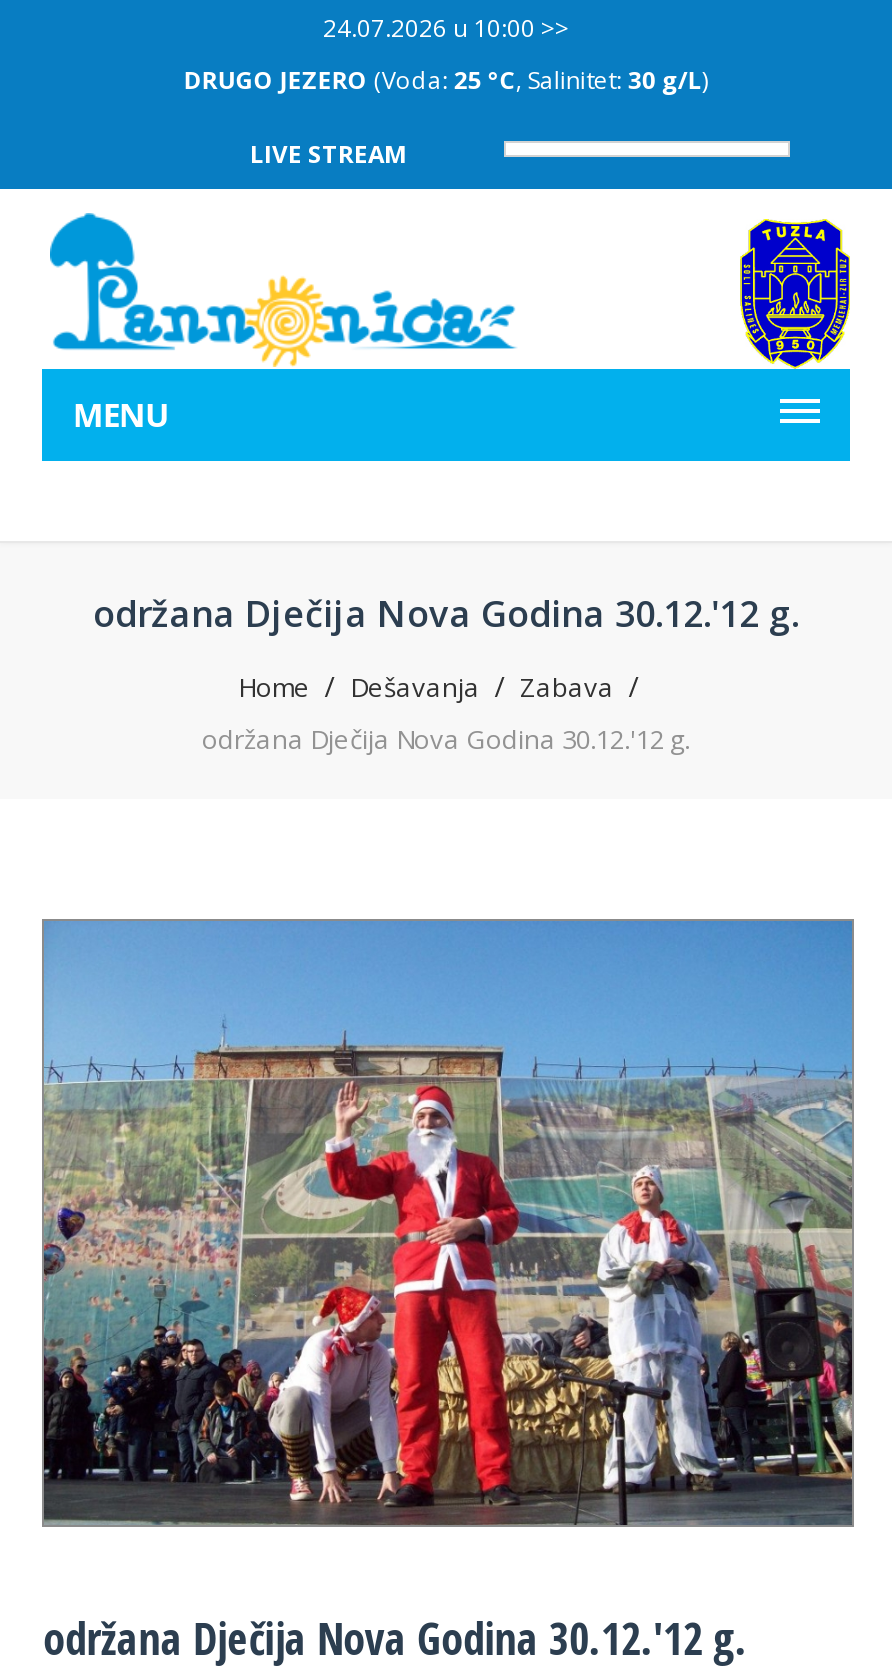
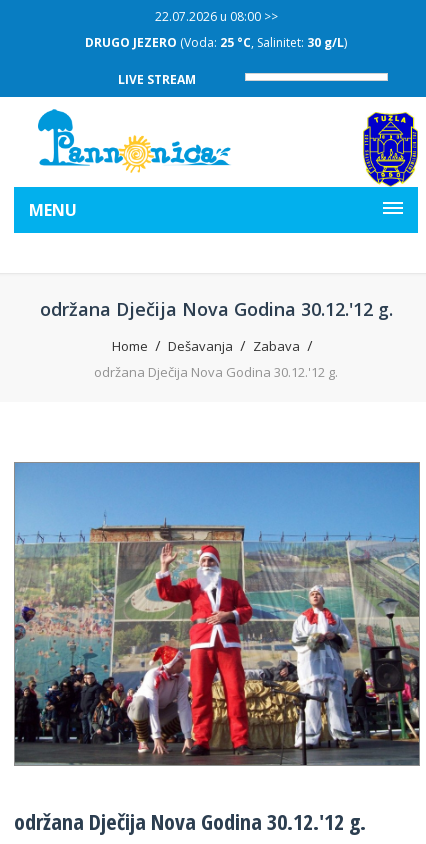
[323,11,569,45] 24.07.2026 u 10:00 >> -> [154,8,277,25] 22.07.2026 u 08:00 >>
[48,211,516,369] [image] -> [18,108,250,186] [image]

